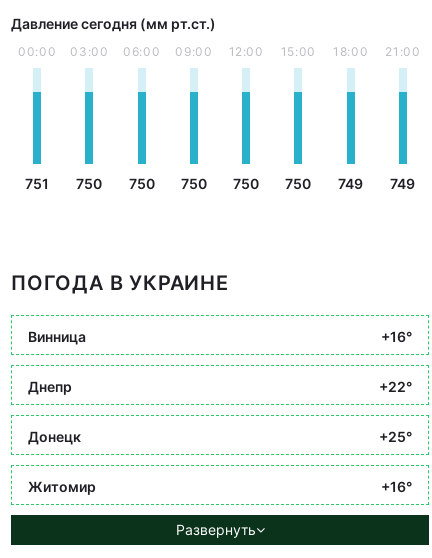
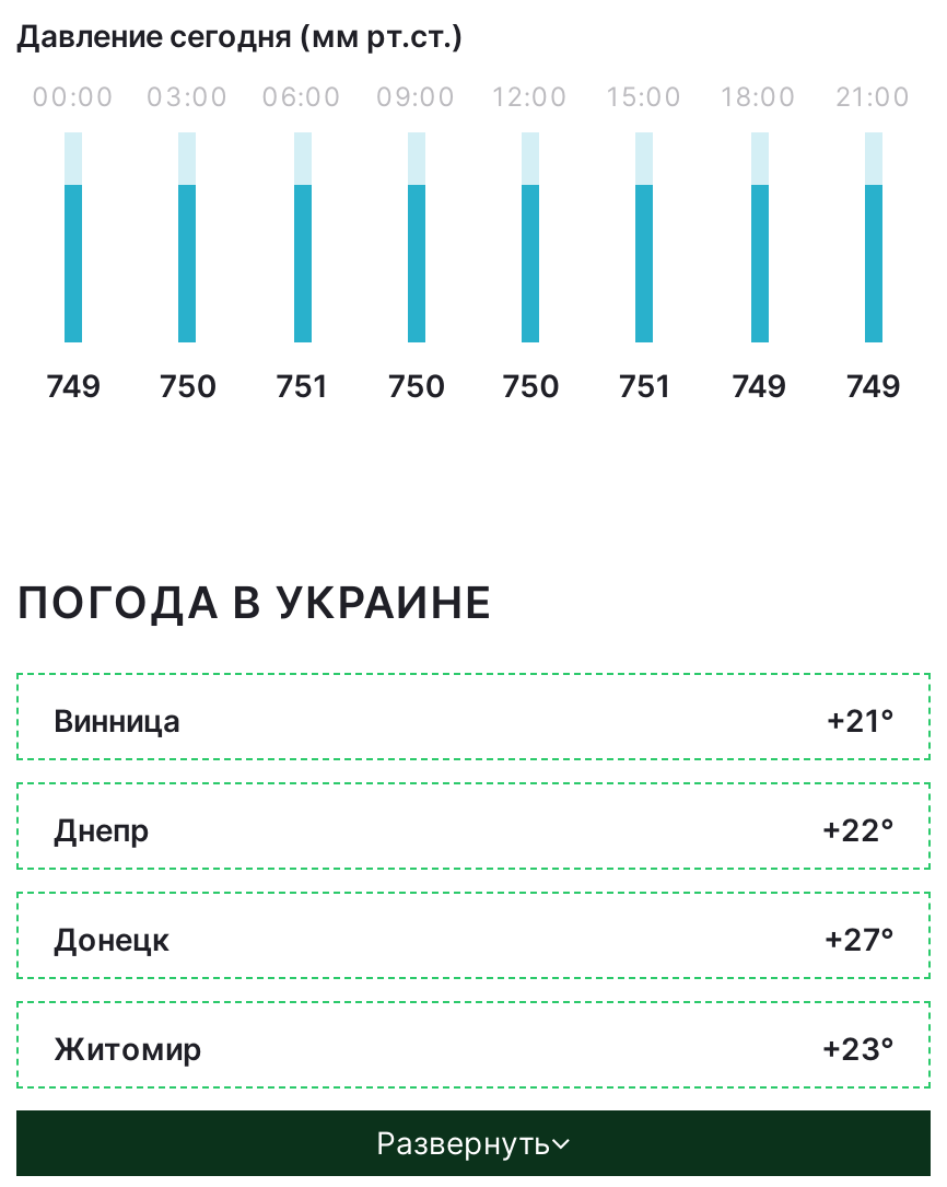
[25,175,49,192] 751 -> [46,366,101,404] 749
[129,175,155,192] 750 -> [276,366,328,404] 751
[285,175,311,192] 750 -> [619,366,671,404] 751
[381,327,412,344] +16° -> [826,700,893,737] +21°
[379,427,412,444] +25° -> [823,919,893,956] +27°
[381,477,412,494] +16° -> [821,1028,893,1066] +23°

